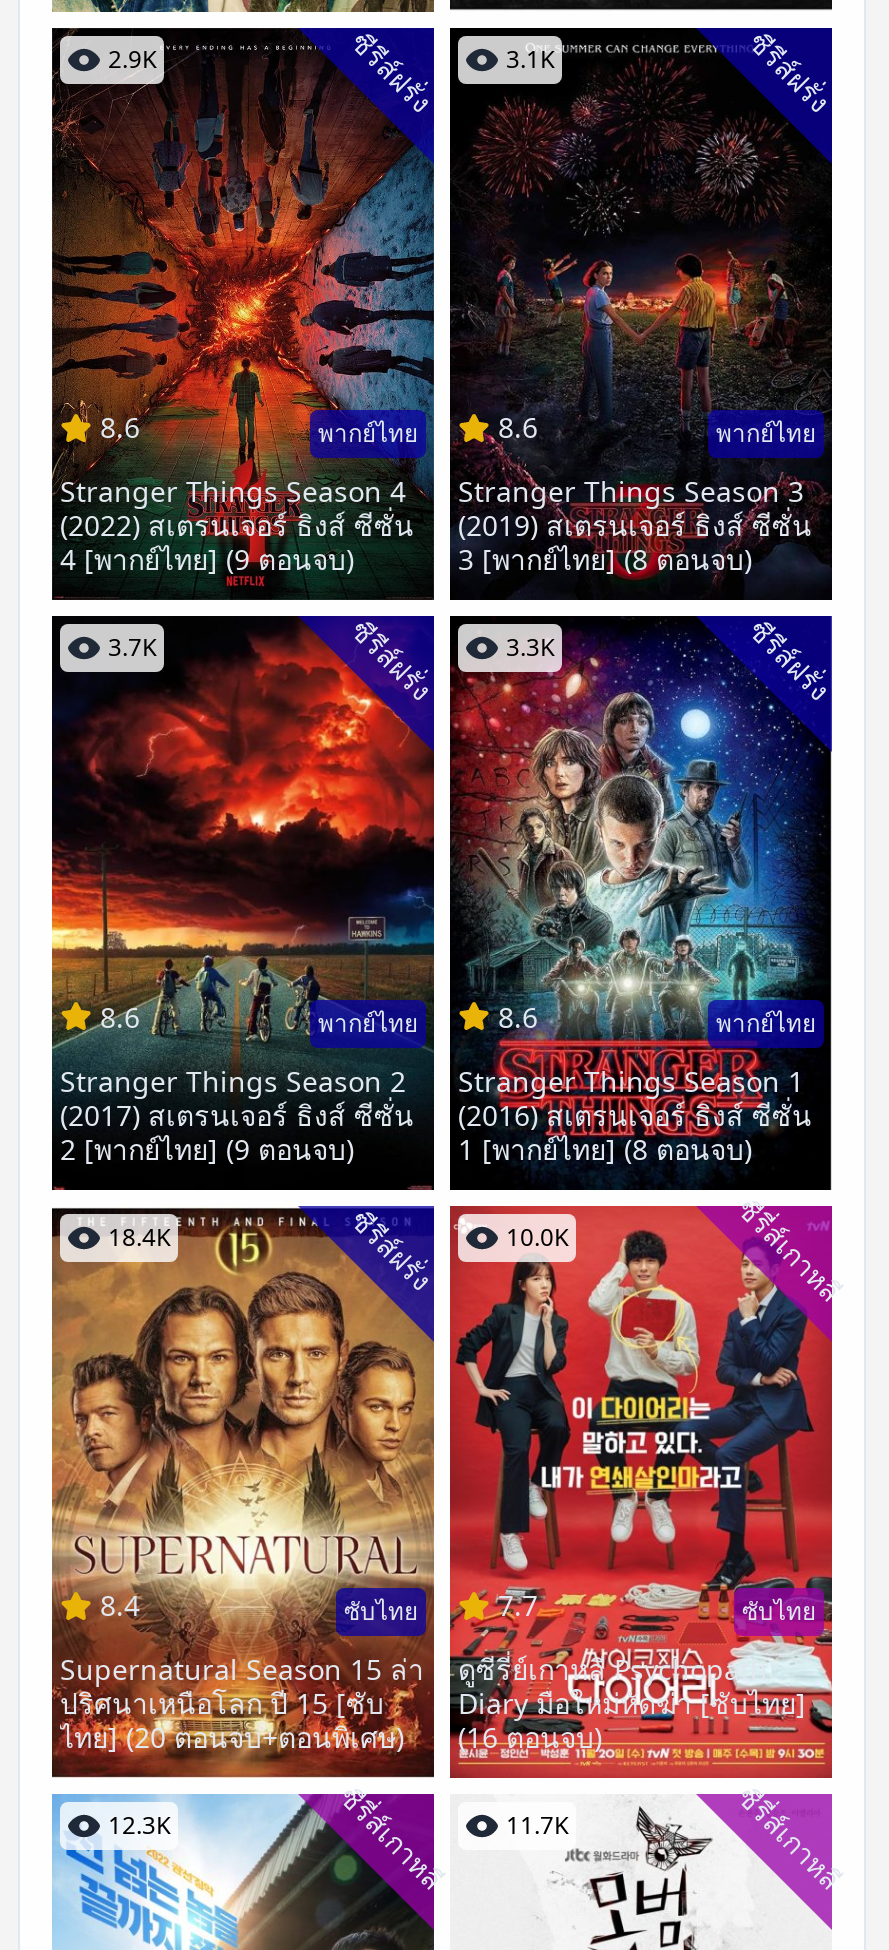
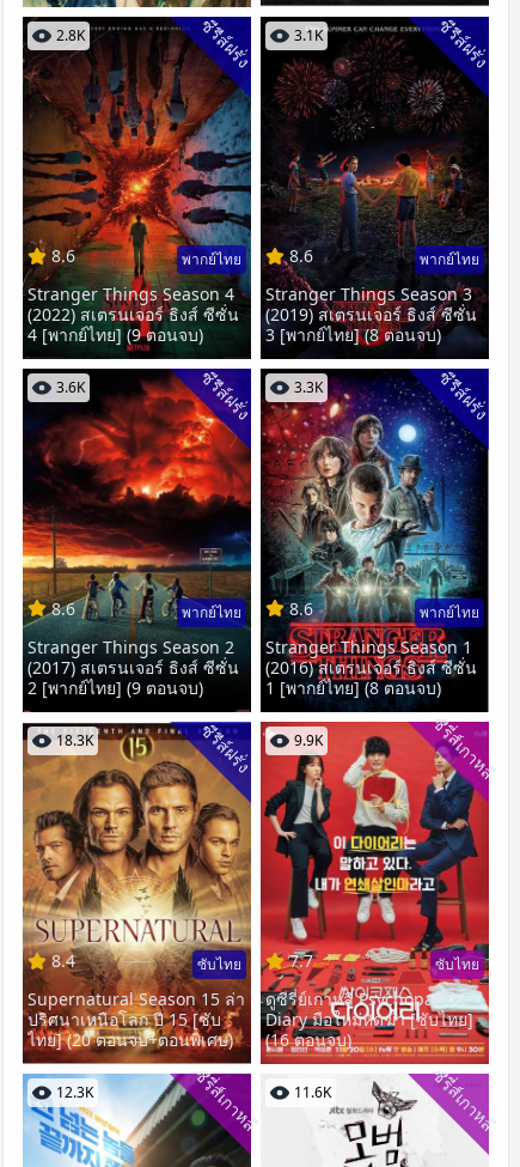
[108,42,156,76] 2.9K -> [56,25,85,45] 2.8K
[108,631,156,665] 3.7K -> [56,377,85,398] 3.6K
[108,1220,170,1254] 18.4K -> [56,730,93,750] 18.3K
[506,1220,568,1254] 10.0K -> [294,730,323,750] 9.9K
[506,1809,568,1843] 11.7K -> [294,1082,331,1103] 11.6K

